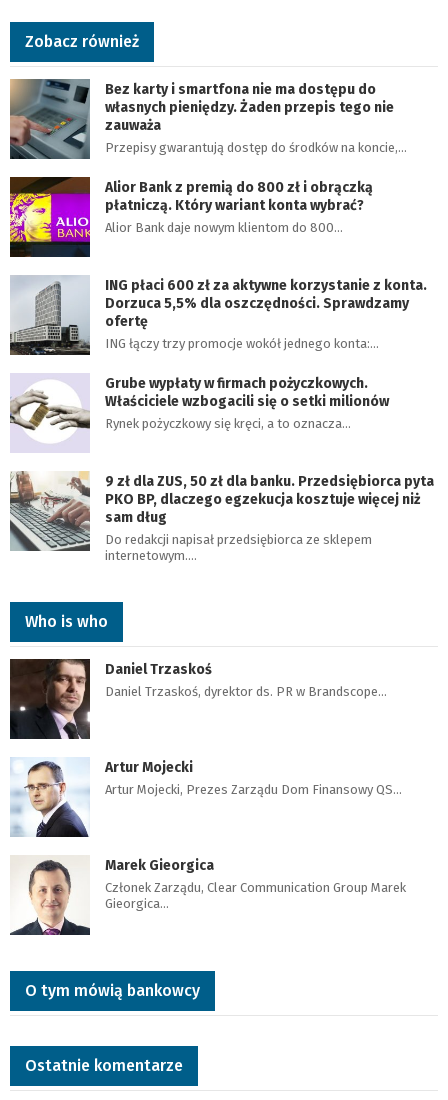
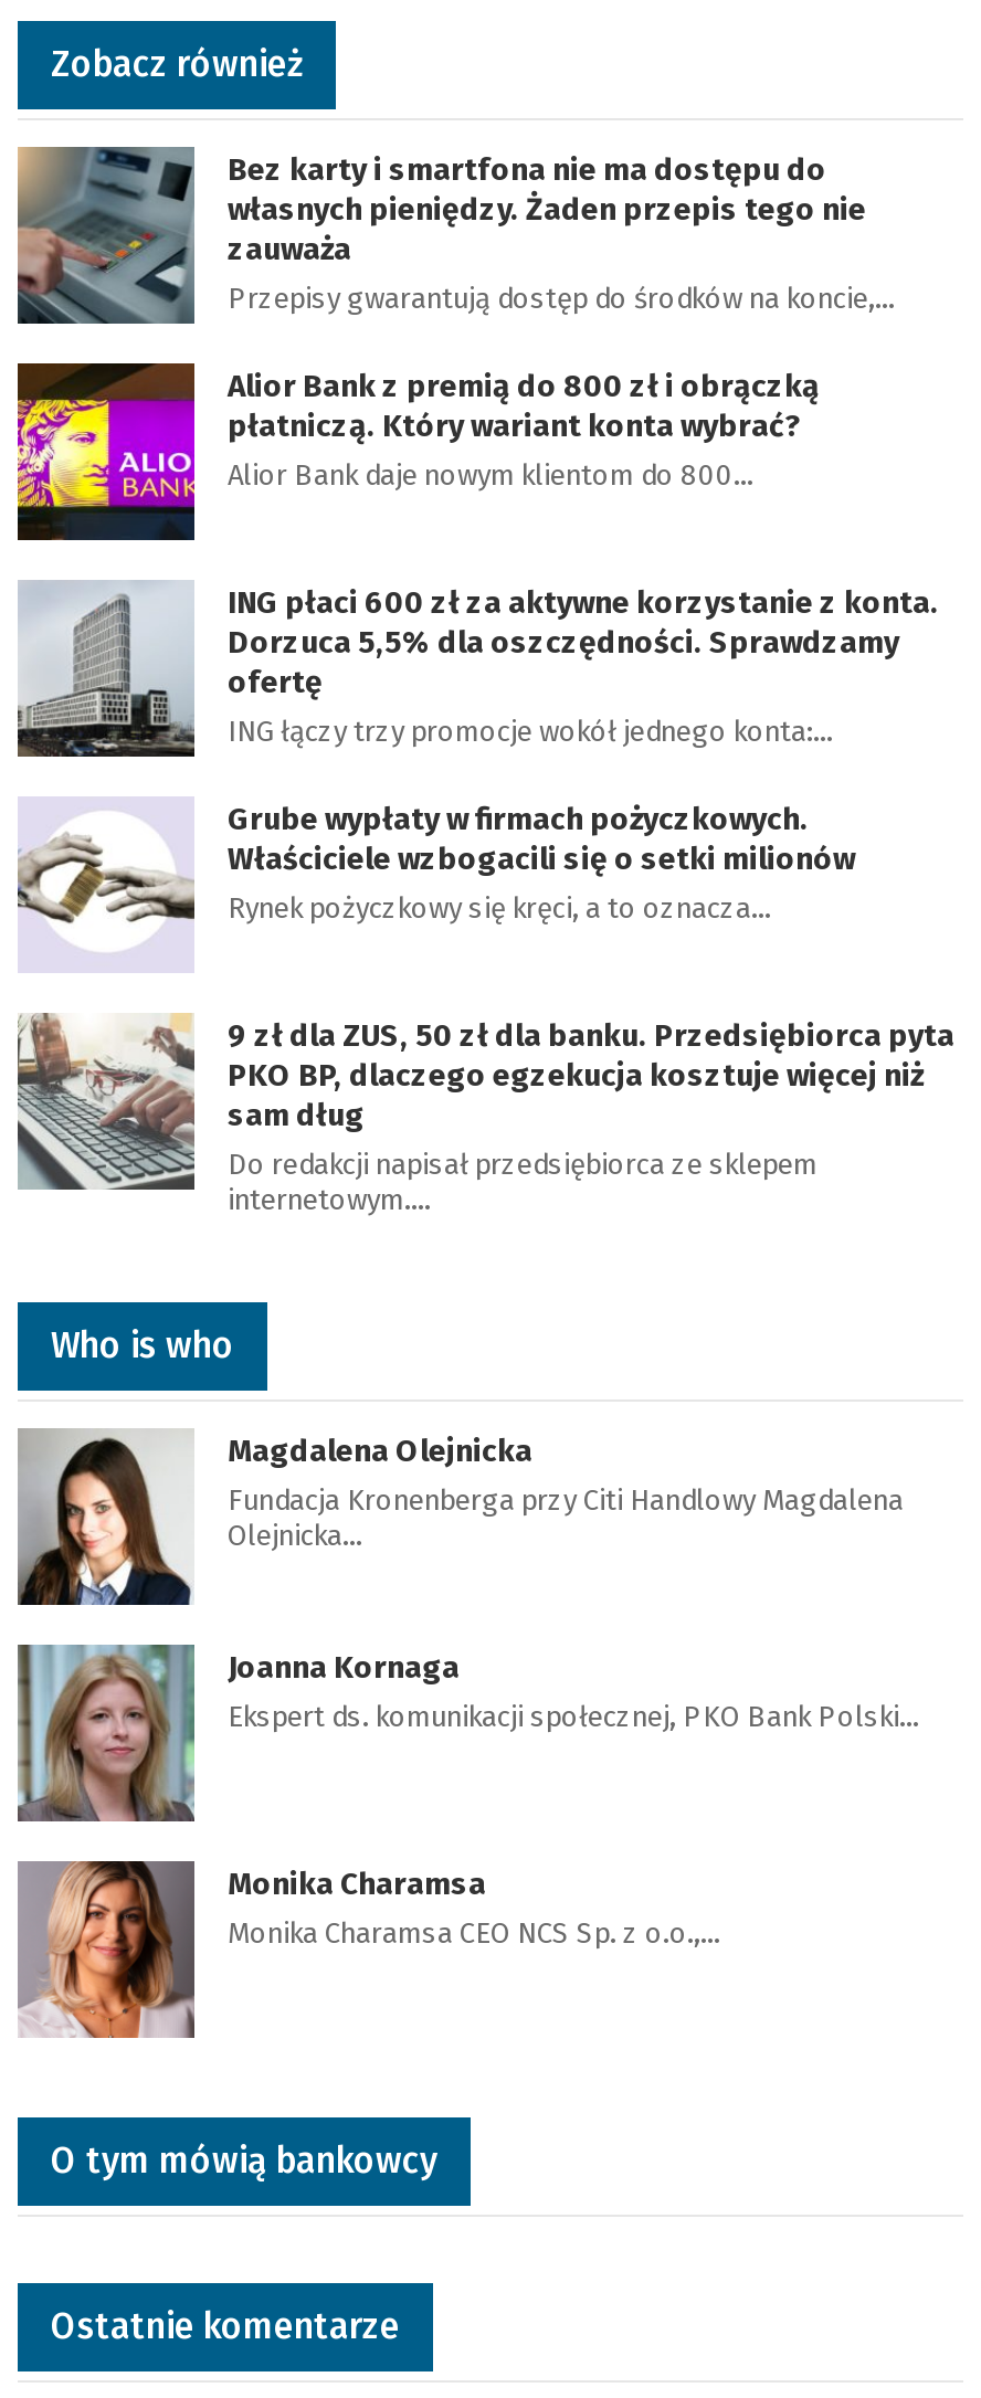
[10,658,387,739] [image] | Daniel Trzaskoś | Daniel Trzaskoś, dyrektor ds. PR w Brandscope… -> [18,1428,904,1607] [image] | Magdalena Olejnicka | Fundacja Kronenberga przy Citi Handlowy Magdalena | Olejnicka…
[10,757,402,838] [image] | Artur Mojecki | Artur Mojecki, Prezes Zarządu Dom Finansowy QS… -> [15,1642,919,1824] [image] | Joanna Kornaga | Ekspert ds. komunikacji społecznej, PKO Bank Polski…
[10,855,406,936] [image] | Marek Gieorgica | Członek Zarządu, Clear Communication Group Marek | Gieorgica… -> [18,1859,720,2040] [image] | Monika Charamsa | Monika Charamsa CEO NCS Sp. z o.o.,…

